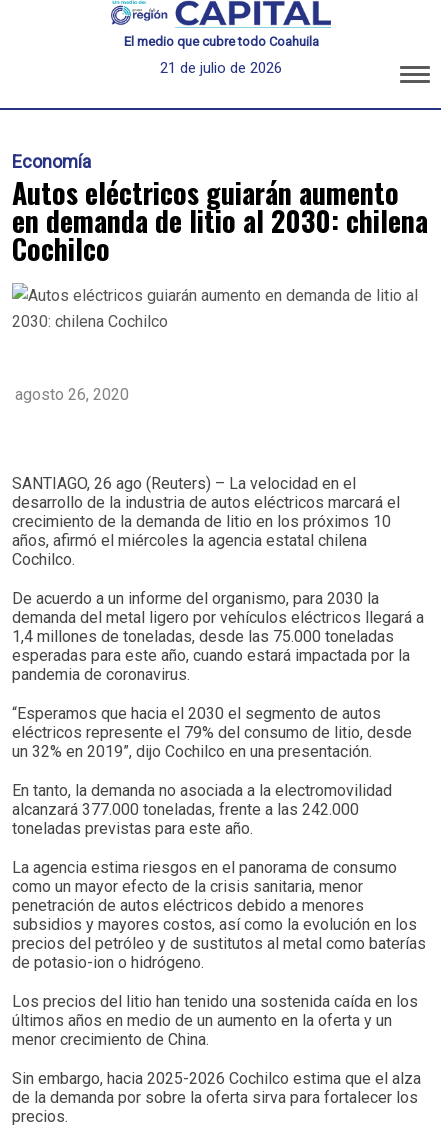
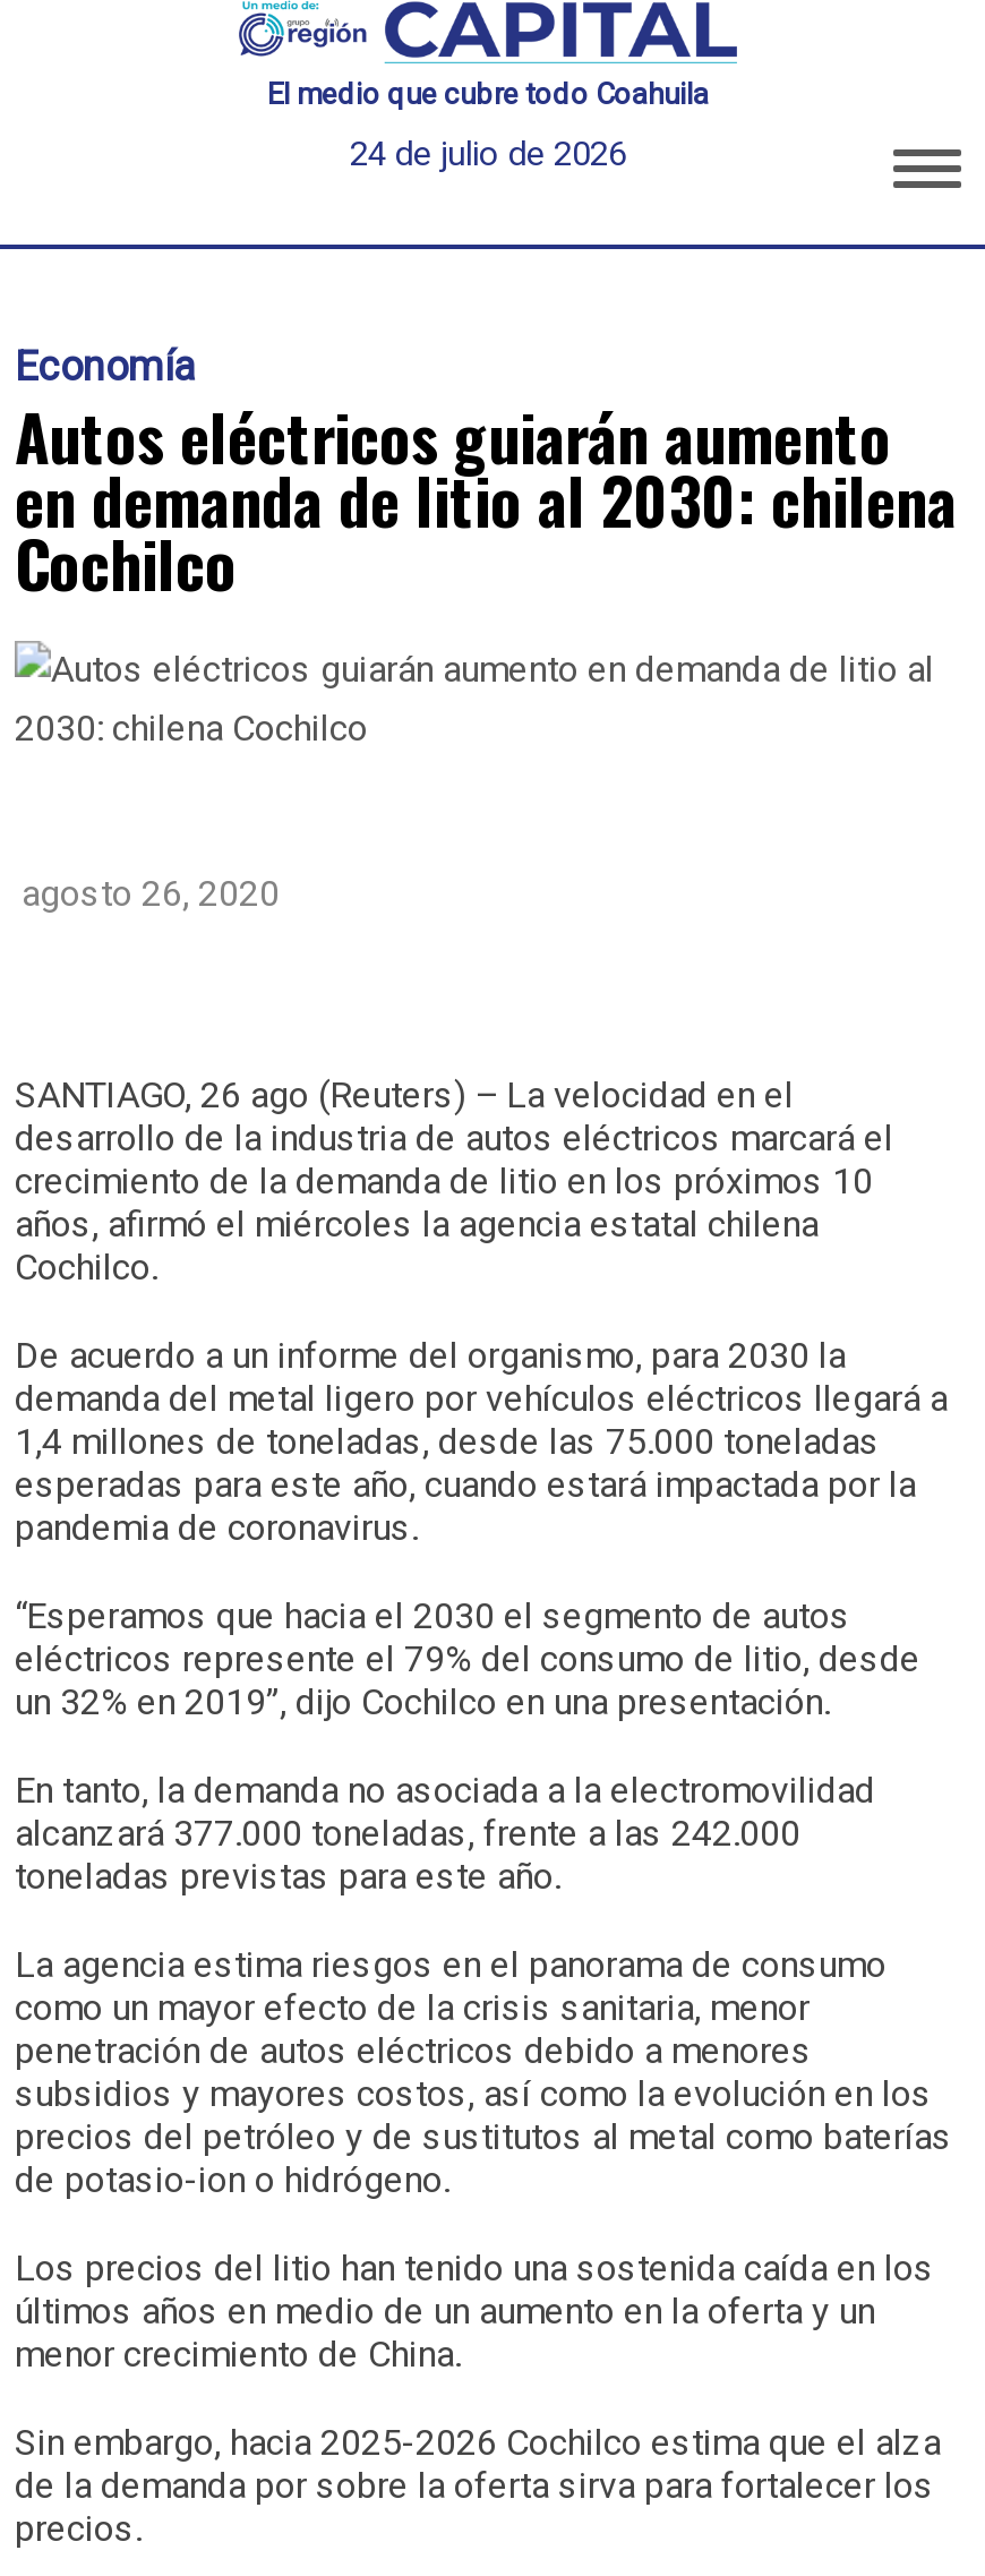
[160,59,282,77] 21 de julio de 2026 -> [350,134,626,175] 24 de julio de 2026

